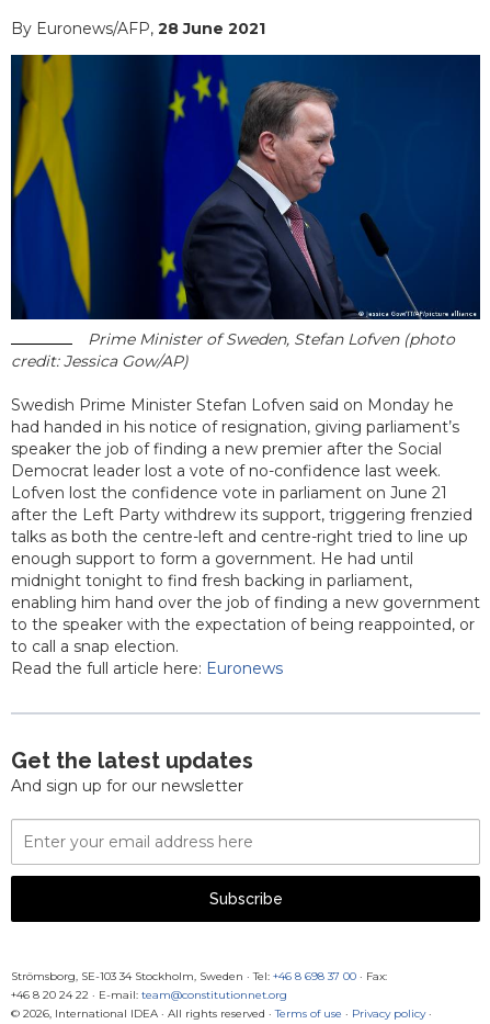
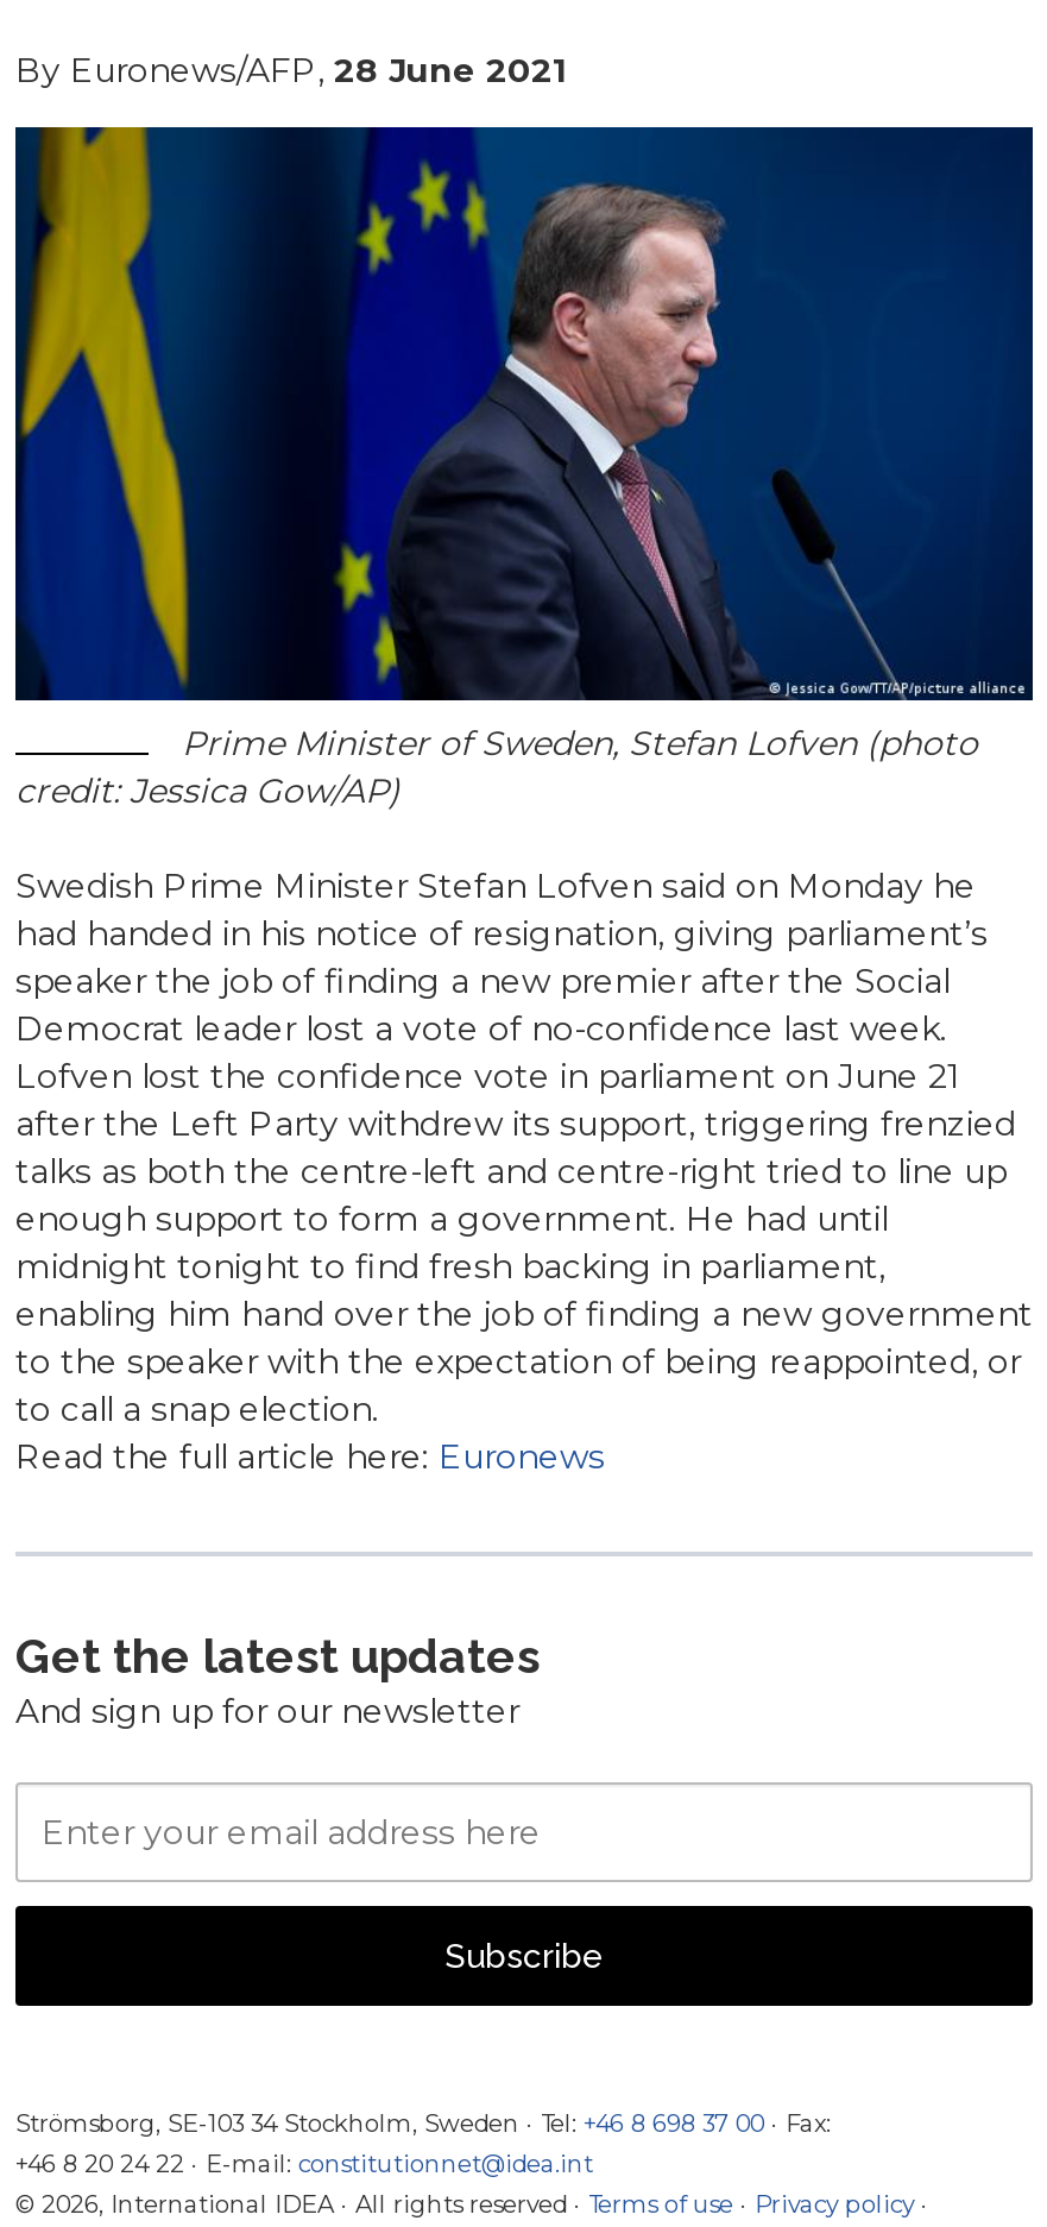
[11,988,287,1002] +46 8 20 24 22 · E-mail: team@constitutionnet.org -> [15,2149,593,2179] +46 8 20 24 22 · E-mail: constitutionnet@idea.int

